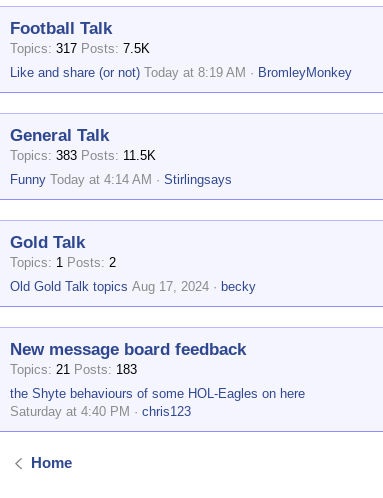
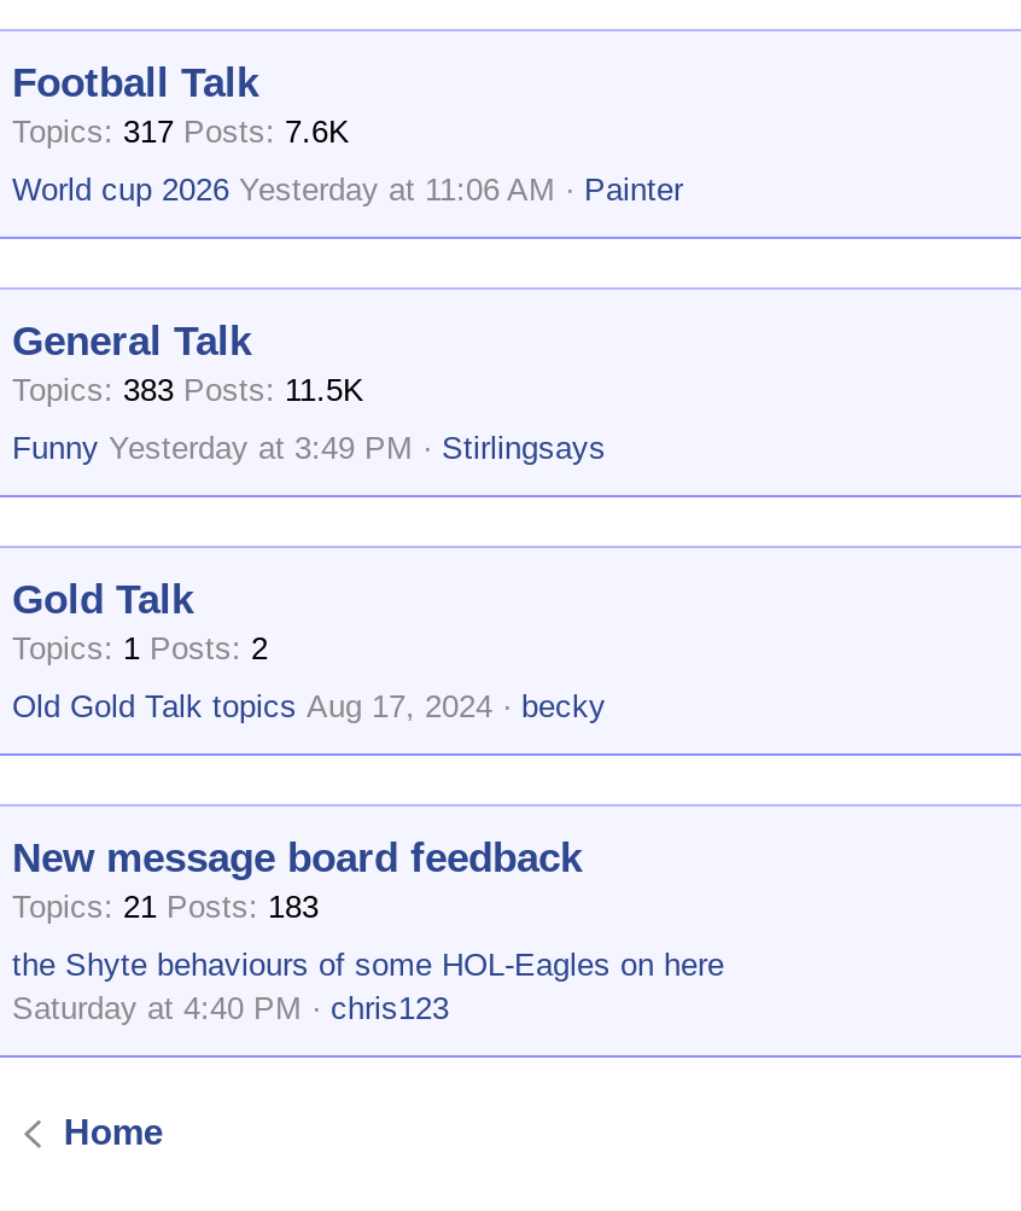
[10,41,150,56] Topics 317 Posts 7.5K -> [12,113,350,150] Topics 317 Posts 7.6K
[10,65,352,80] Like and share (or not) Today at 8:19 AM | BromleyMonkey -> [12,171,683,208] World cup 2026 Yesterday at 11:06 AM | Painter
[10,172,152,187] Funny Today at 4:14 AM -> [12,430,413,466] Funny Yesterday at 3:49 PM

